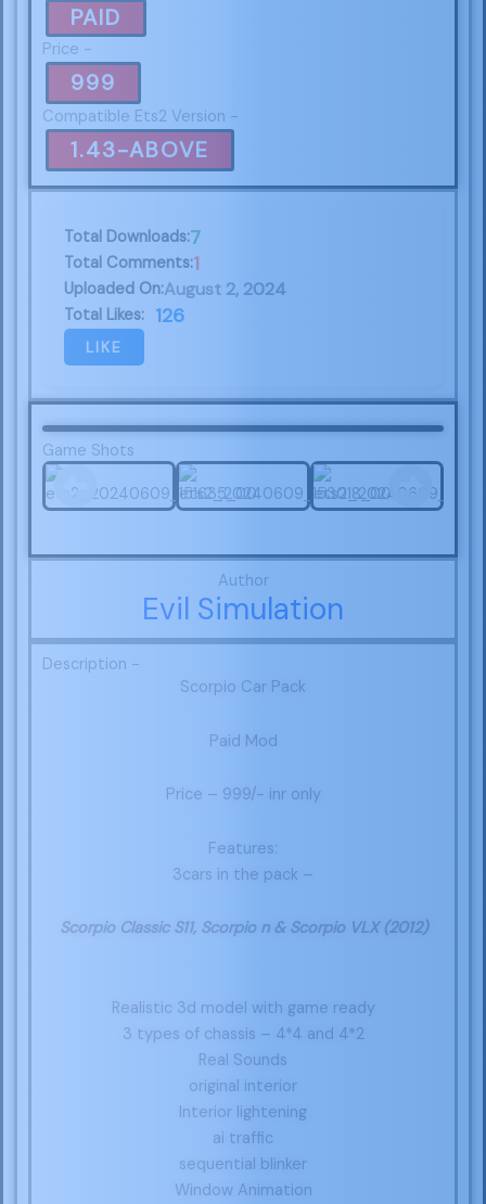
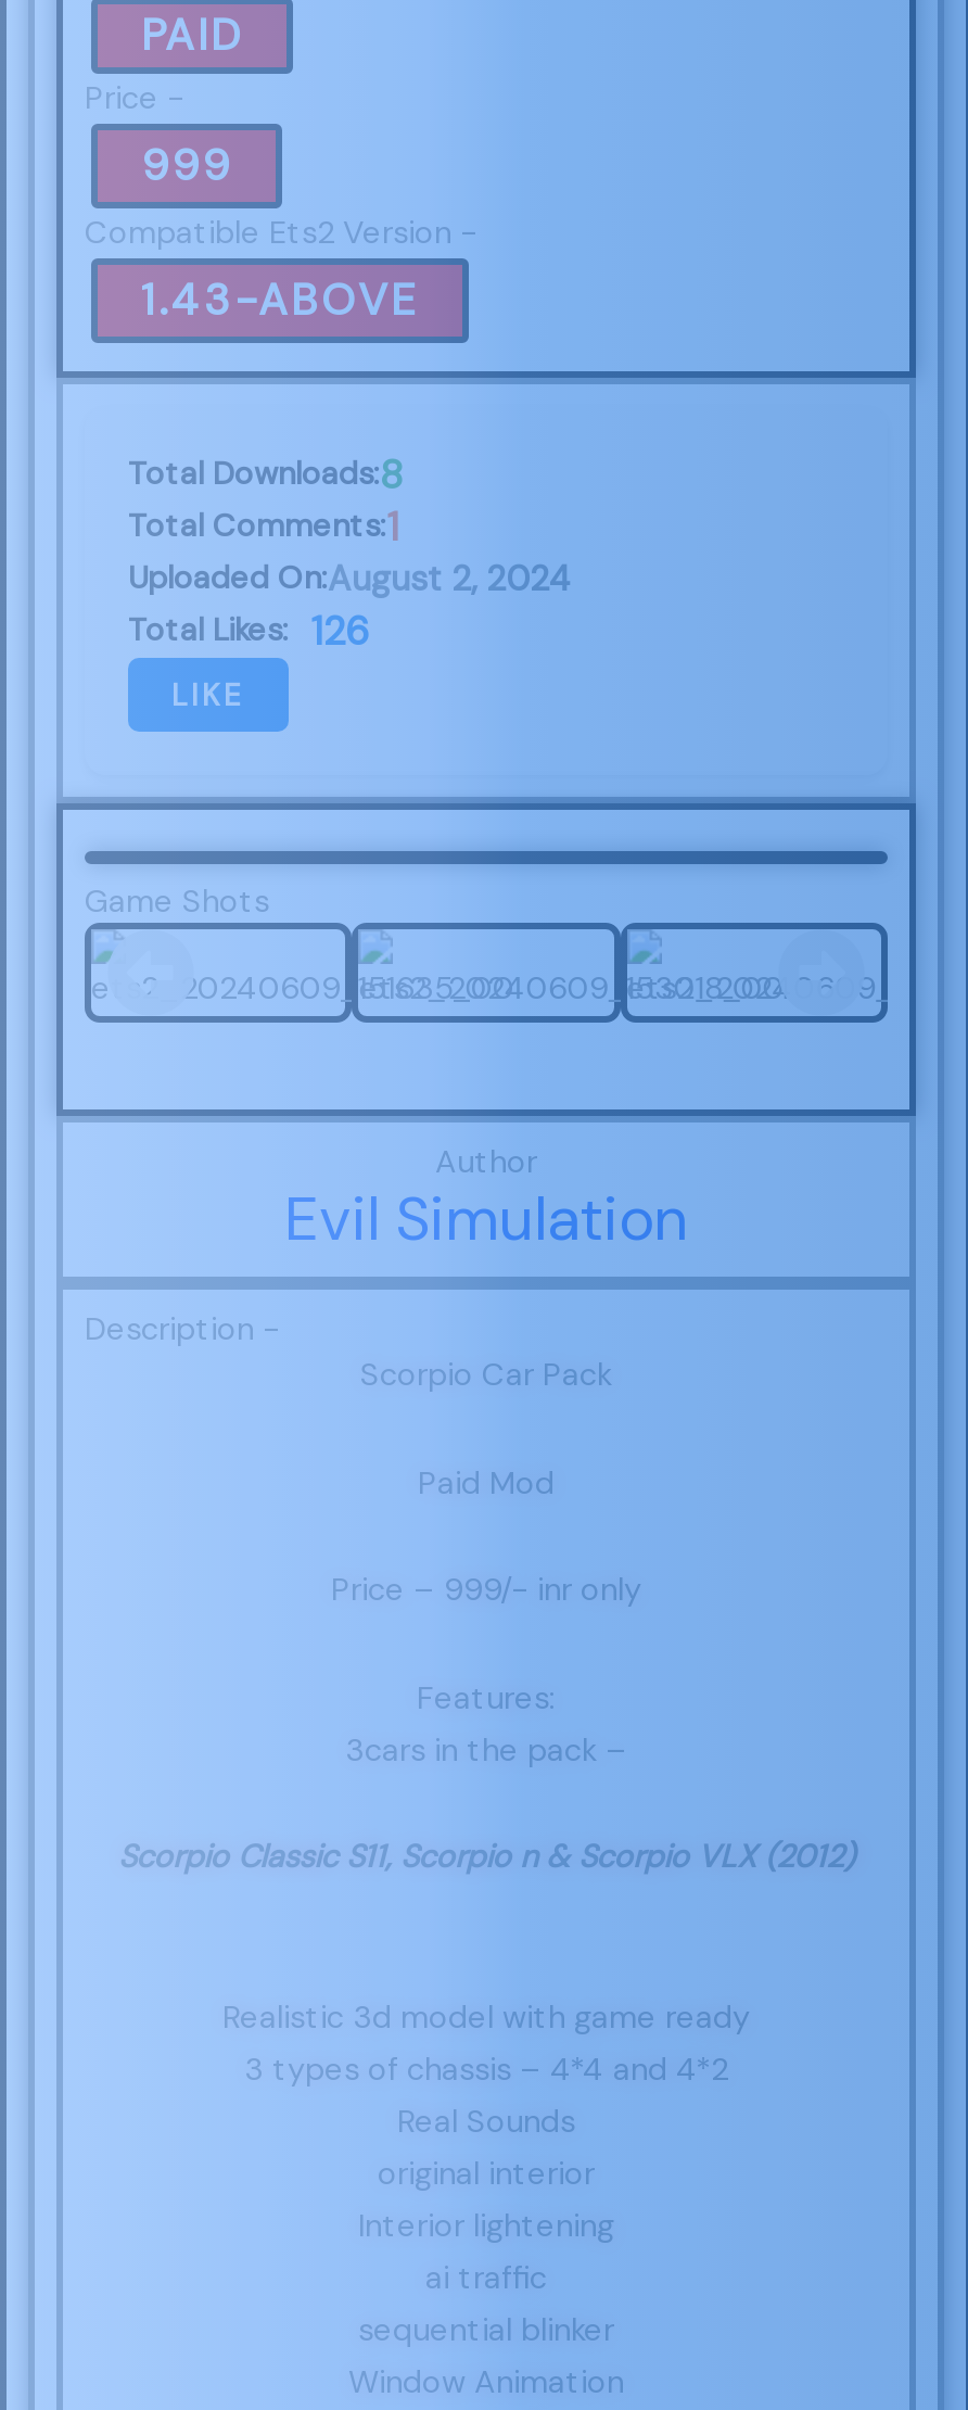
[64,225,201,251] Total Downloads:7 -> [128,449,404,502] Total Downloads:8

